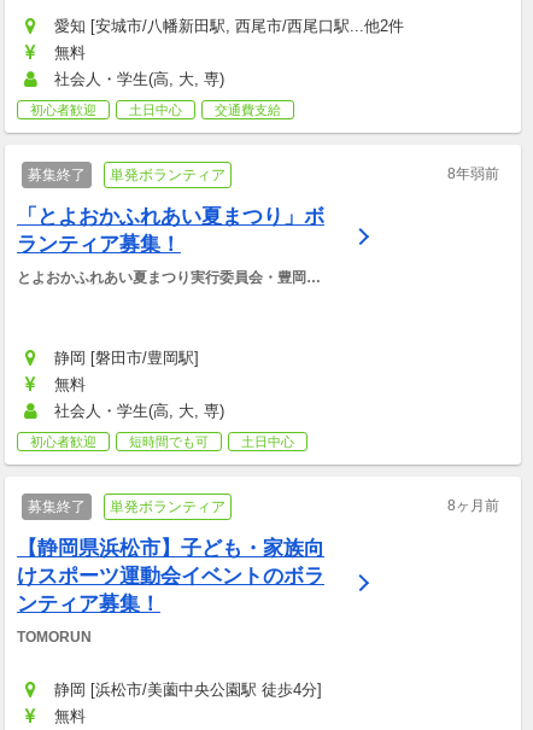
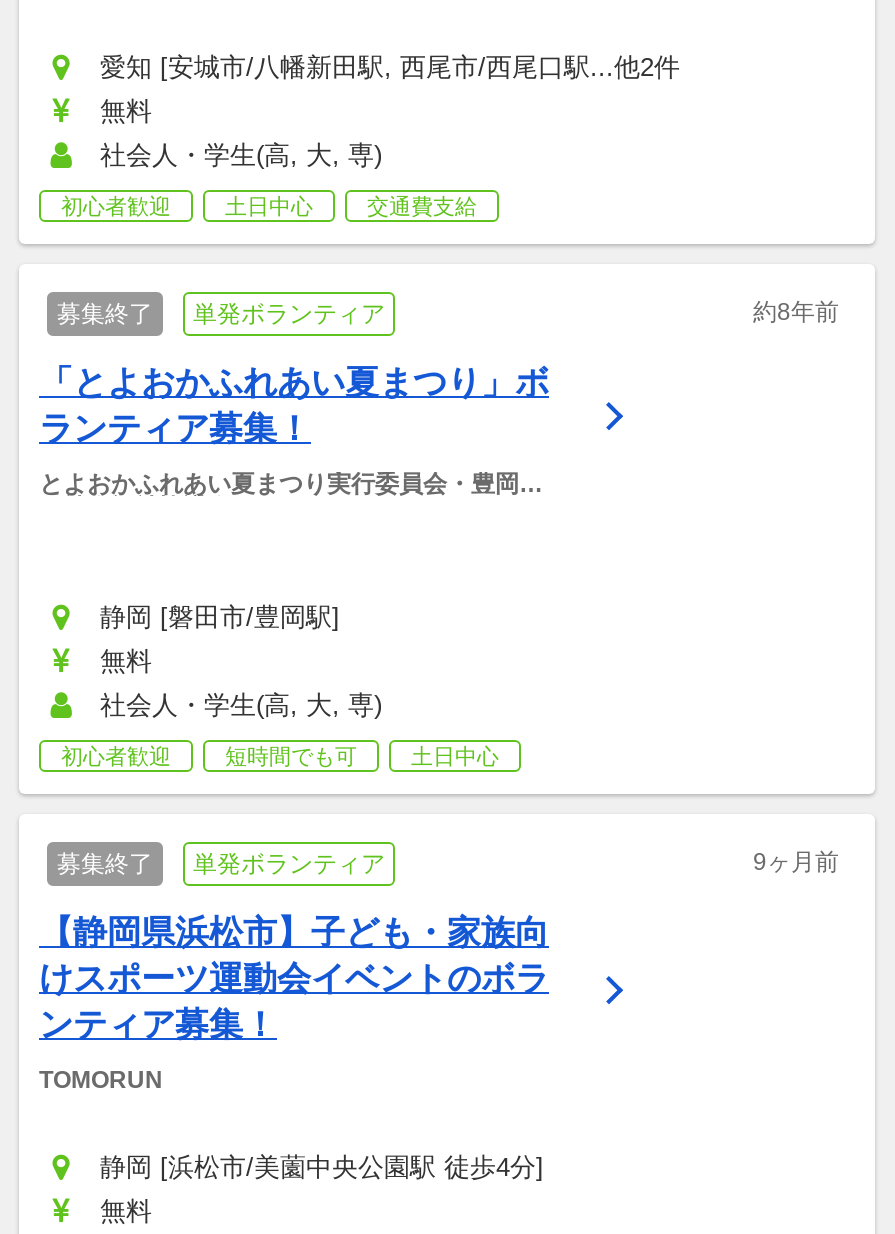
[447,165,499,182] 8年弱前 -> [753,298,839,326] 約8年前
[447,497,499,514] 8ヶ月前 -> [753,848,839,876] 9ヶ月前

